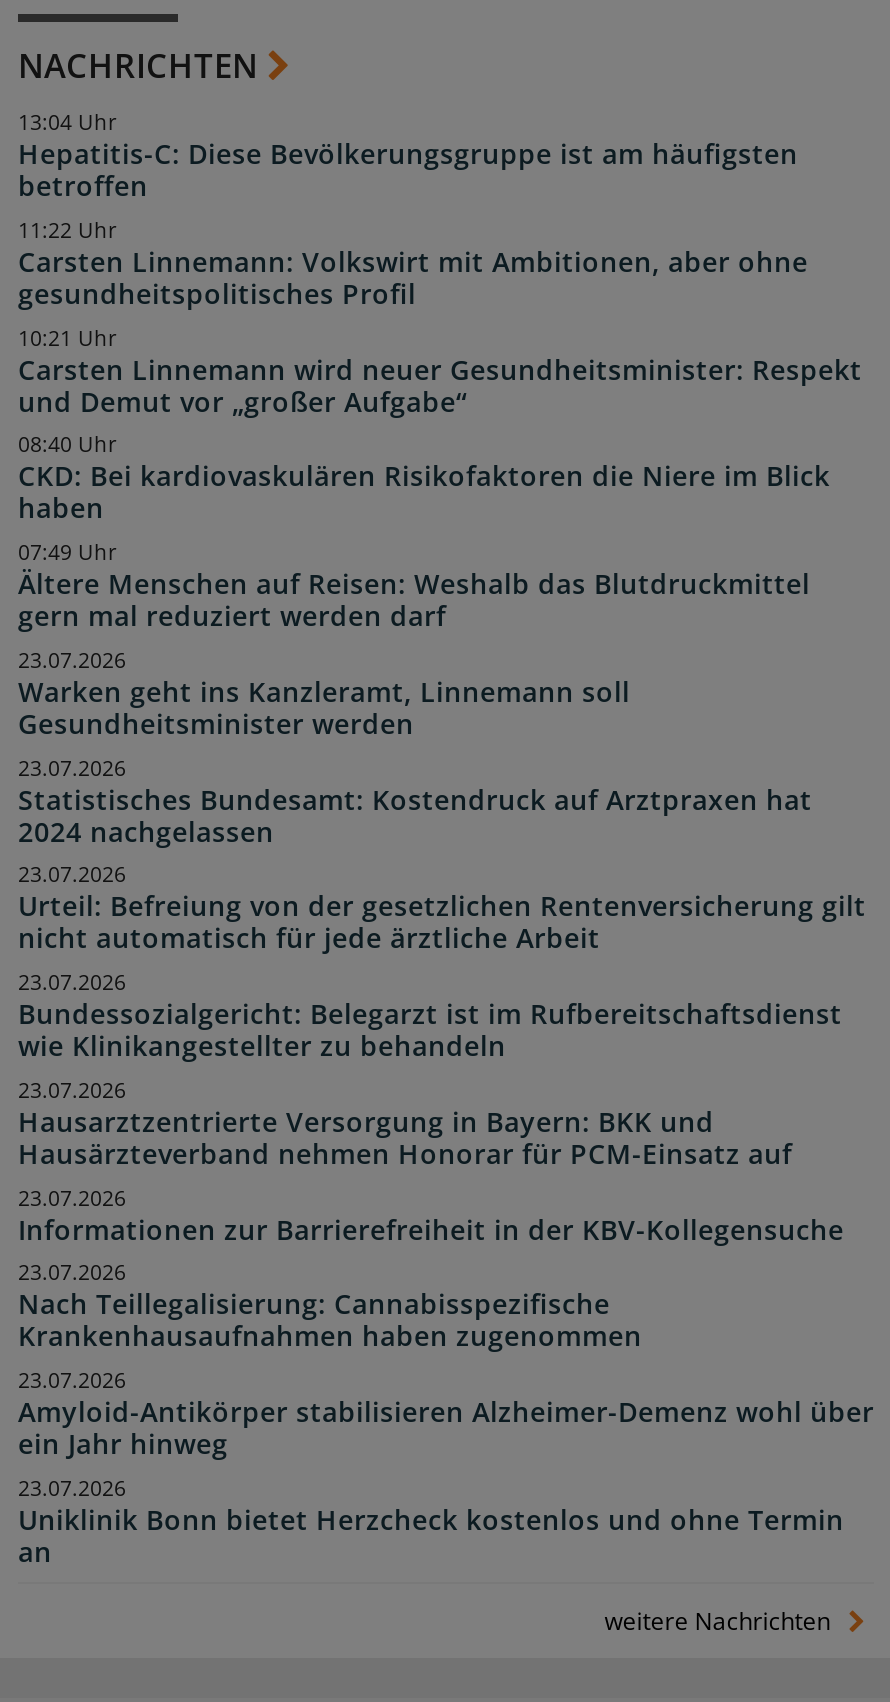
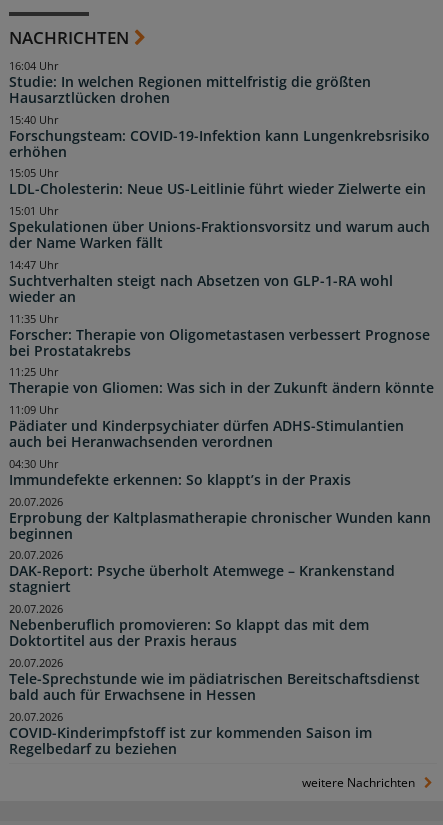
[18,109,118,137] 13:04 Uhr -> [9,59,59,73] 16:04 Uhr
[18,137,798,205] Hepatitis-C: Diese Bevölkerungsgruppe ist am häufigsten | betroffen -> [9,73,371,107] Studie: In welchen Regionen mittelfristig die größten | Hausarztlücken drohen
[18,216,118,244] 11:22 Uhr -> [9,112,59,126] 15:40 Uhr
[18,244,808,312] Carsten Linnemann: Volkswirt mit Ambitionen, aber ohne | gesundheitspolitisches Profil -> [9,126,430,160] Forschungsteam: COVID-19-Infektion kann Lungenkrebsrisiko | erhöhen
[18,324,118,352] 10:21 Uhr -> [9,166,59,180] 15:05 Uhr
[18,352,862,420] Carsten Linnemann wird neuer Gesundheitsminister: Respekt | und Demut vor „großer Aufgabe“ -> [9,180,426,198] LDL-Cholesterin: Neue US-Leitlinie führt wieder Zielwerte ein
[18,431,118,459] 08:40 Uhr -> [9,204,59,218] 15:01 Uhr
[18,459,830,527] CKD: Bei kardiovaskulären Risikofaktoren die Niere im Blick | haben -> [9,218,430,252] Spekulationen über Unions-Fraktionsvorsitz und warum auch | der Name Warken fällt
[18,539,118,567] 07:49 Uhr -> [9,258,59,272] 14:47 Uhr
[18,567,810,635] Ältere Menschen auf Reisen: Weshalb das Blutdruckmittel | gern mal reduziert werden darf -> [9,272,393,306] Suchtverhalten steigt nach Absetzen von GLP-1-RA wohl | wieder an
[18,646,126,674] 23.07.2026 -> [9,311,59,325] 11:35 Uhr
[18,674,630,742] Warken geht ins Kanzleramt, Linnemann soll | Gesundheitsminister werden -> [9,325,430,359] Forscher: Therapie von Oligometastasen verbessert Prognose | bei Prostatakrebs
[18,754,126,782] 23.07.2026 -> [9,365,59,379] 11:25 Uhr
[18,782,812,850] Statistisches Bundesamt: Kostendruck auf Arztpraxen hat | 2024 nachgelassen -> [9,379,434,397] Therapie von Gliomen: Was sich in der Zukunft ändern könnte
[18,861,126,889] 23.07.2026 -> [9,403,59,417] 11:09 Uhr
[18,889,866,957] Urteil: Befreiung von der gesetzlichen Rentenversicherung gilt | nicht automatisch für jede ärztliche Arbeit -> [9,417,404,451] Pädiater und Kinderpsychiater dürfen ADHS-Stimulantien | auch bei Heranwachsenden verordnen
[18,969,126,997] 23.07.2026 -> [9,457,59,471] 04:30 Uhr
[18,997,842,1065] Bundessozialgericht: Belegarzt ist im Rufbereitschaftsdienst | wie Klinikangestellter zu behandeln -> [9,471,351,489] Immundefekte erkennen: So klappt’s in der Praxis
[18,1076,126,1104] 23.07.2026 -> [9,494,63,508] 20.07.2026
[18,1104,792,1172] Hausarztzentrierte Versorgung in Bayern: BKK und | Hausärzteverband nehmen Honorar für PCM-Einsatz auf -> [9,508,431,542] Erprobung der Kaltplasmatherapie chronischer Wunden kann | beginnen
[18,1184,126,1212] 23.07.2026 -> [9,548,63,562] 20.07.2026
[18,1212,844,1248] Informationen zur Barrierefreiheit in der KBV-Kollegensuche -> [9,562,395,596] DAK-Report: Psyche überholt Atemwege – Krankenstand | stagniert
[18,1259,126,1287] 23.07.2026 -> [9,602,63,616] 20.07.2026
[18,1287,642,1355] Nach Teillegalisierung: Cannabisspezifische | Krankenhausaufnahmen haben zugenommen -> [9,616,369,650] Nebenberuflich promovieren: So klappt das mit dem | Doktortitel aus der Praxis heraus
[18,1367,126,1395] 23.07.2026 -> [9,656,63,670] 20.07.2026
[18,1395,874,1463] Amyloid-Antikörper stabilisieren Alzheimer-Demenz wohl über | ein Jahr hinweg -> [9,670,420,704] Tele-Sprechstunde wie im pädiatrischen Bereitschaftsdienst | bald auch für Erwachsene in Hessen
[18,1474,126,1502] 23.07.2026 -> [9,709,63,723] 20.07.2026
[18,1502,844,1570] Uniklinik Bonn bietet Herzcheck kostenlos und ohne Termin | an -> [9,723,372,757] COVID-Kinderimpfstoff ist zur kommenden Saison im | Regelbedarf zu beziehen

